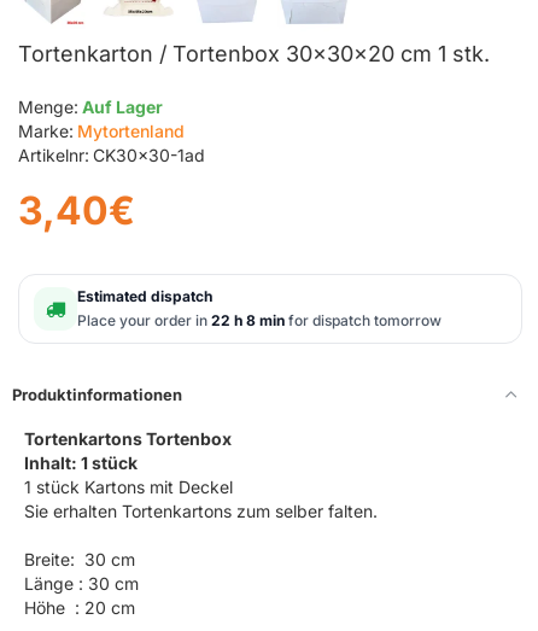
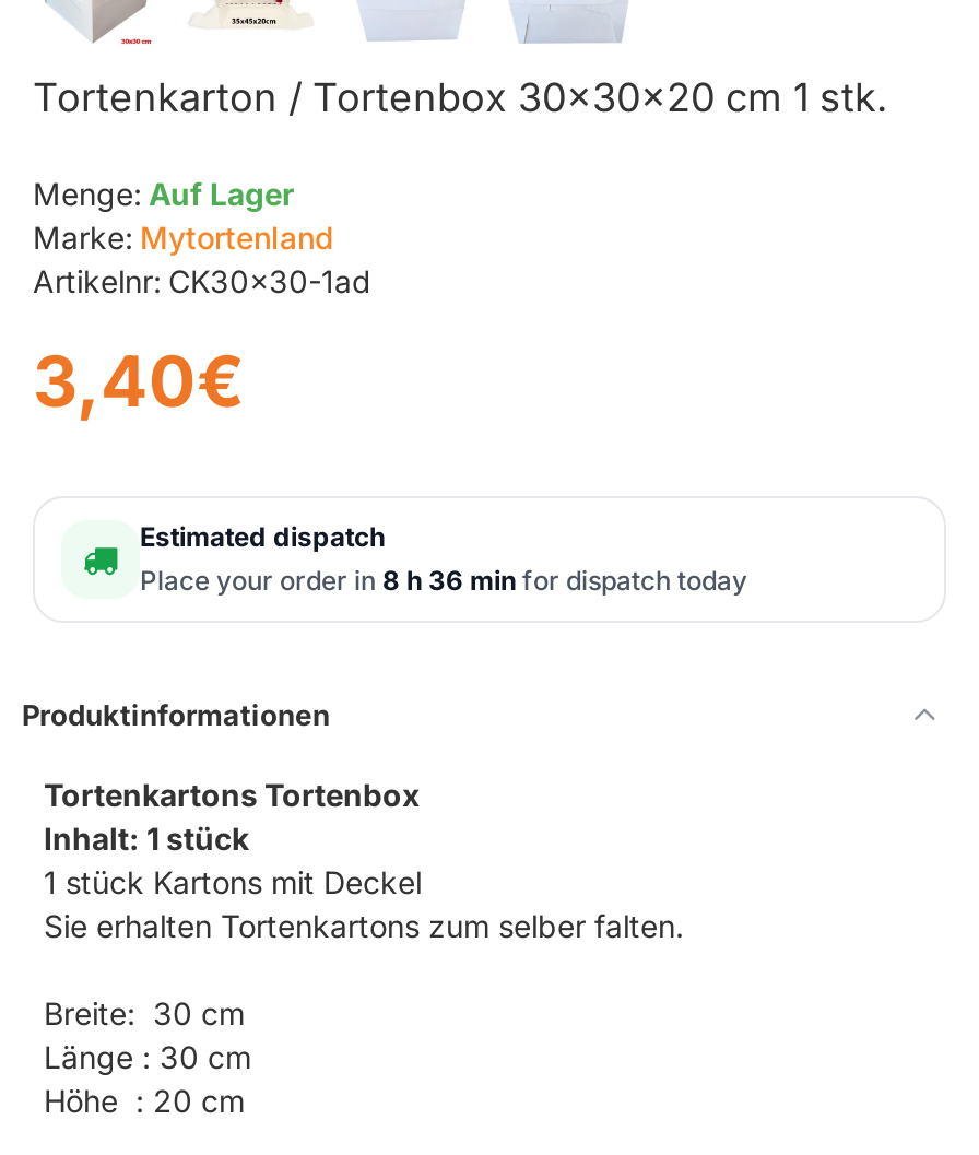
[77,312,441,330] Place your order in 22 h 8 min for dispatch tomorrow -> [140,564,747,597] Place your order in 8 h 36 min for dispatch today

